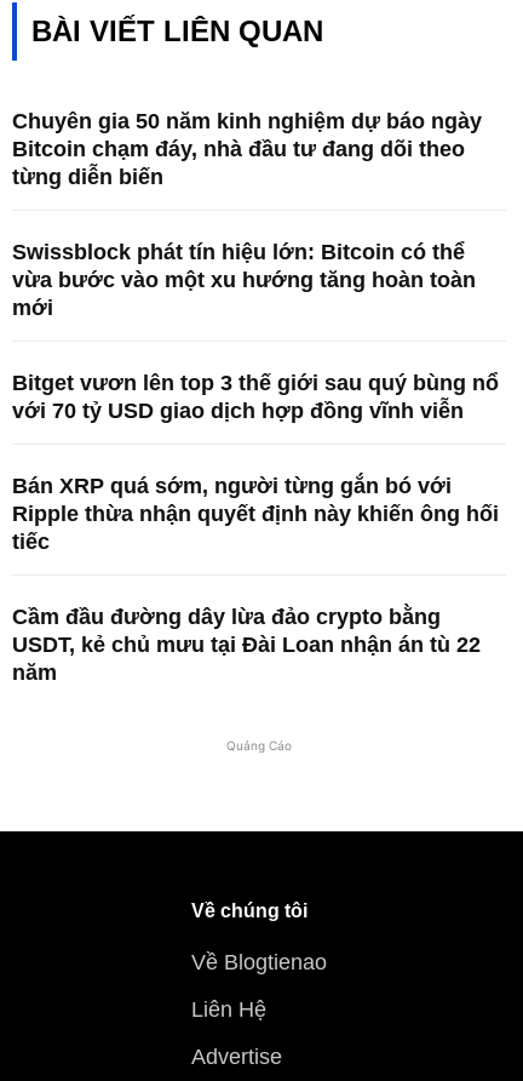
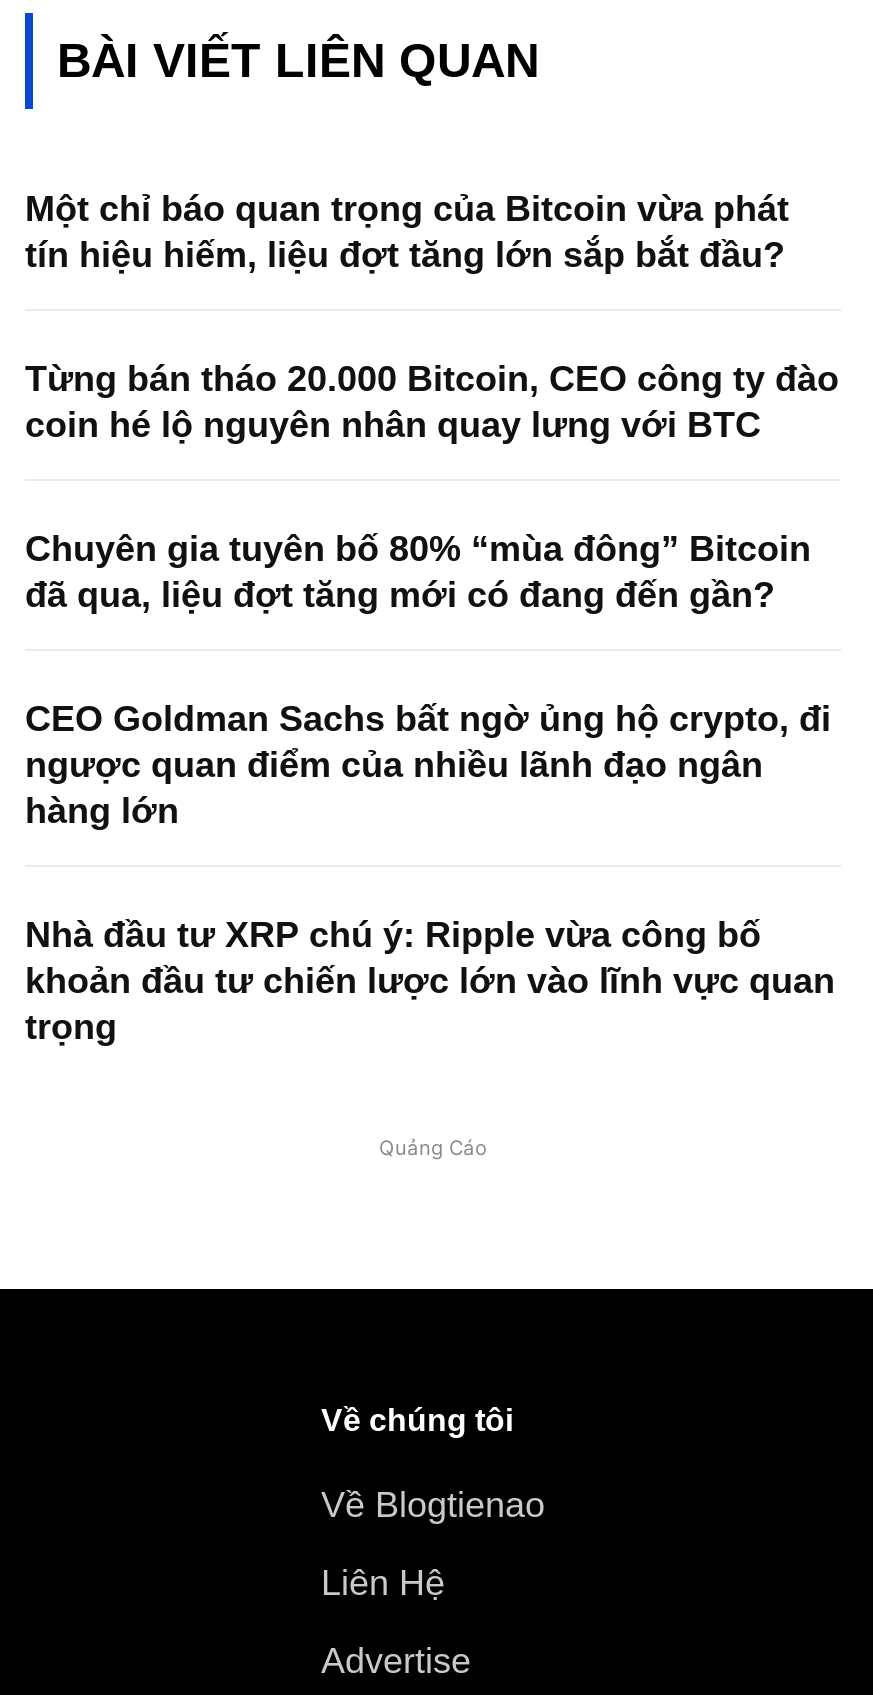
[12,109,482,189] Chuyên gia 50 năm kinh nghiệm dự báo ngày | Bitcoin chạm đáy, nhà đầu tư đang dõi theo | từng diễn biến -> [25,189,789,275] Một chỉ báo quan trọng của Bitcoin vừa phát | tín hiệu hiếm, liệu đợt tăng lớn sắp bắt đầu?
[12,240,476,320] Swissblock phát tín hiệu lớn: Bitcoin có thể | vừa bước vào một xu hướng tăng hoàn toàn | mới -> [25,359,839,445] Từng bán tháo 20.000 Bitcoin, CEO công ty đào | coin hé lộ nguyên nhân quay lưng với BTC
[12,371,499,423] Bitget vươn lên top 3 thế giới sau quý bùng nổ | với 70 tỷ USD giao dịch hợp đồng vĩnh viễn -> [25,529,811,615] Chuyên gia tuyên bố 80% “mùa đông” Bitcoin | đã qua, liệu đợt tăng mới có đang đến gần?
[12,474,499,554] Bán XRP quá sớm, người từng gắn bó với | Ripple thừa nhận quyết định này khiến ông hối | tiếc -> [25,699,831,831] CEO Goldman Sachs bất ngờ ủng hộ crypto, đi | ngược quan điểm của nhiều lãnh đạo ngân | hàng lớn
[12,605,481,685] Cầm đầu đường dây lừa đảo crypto bằng | USDT, kẻ chủ mưu tại Đài Loan nhận án tù 22 | năm -> [25,915,835,1047] Nhà đầu tư XRP chú ý: Ripple vừa công bố | khoản đầu tư chiến lược lớn vào lĩnh vực quan | trọng

